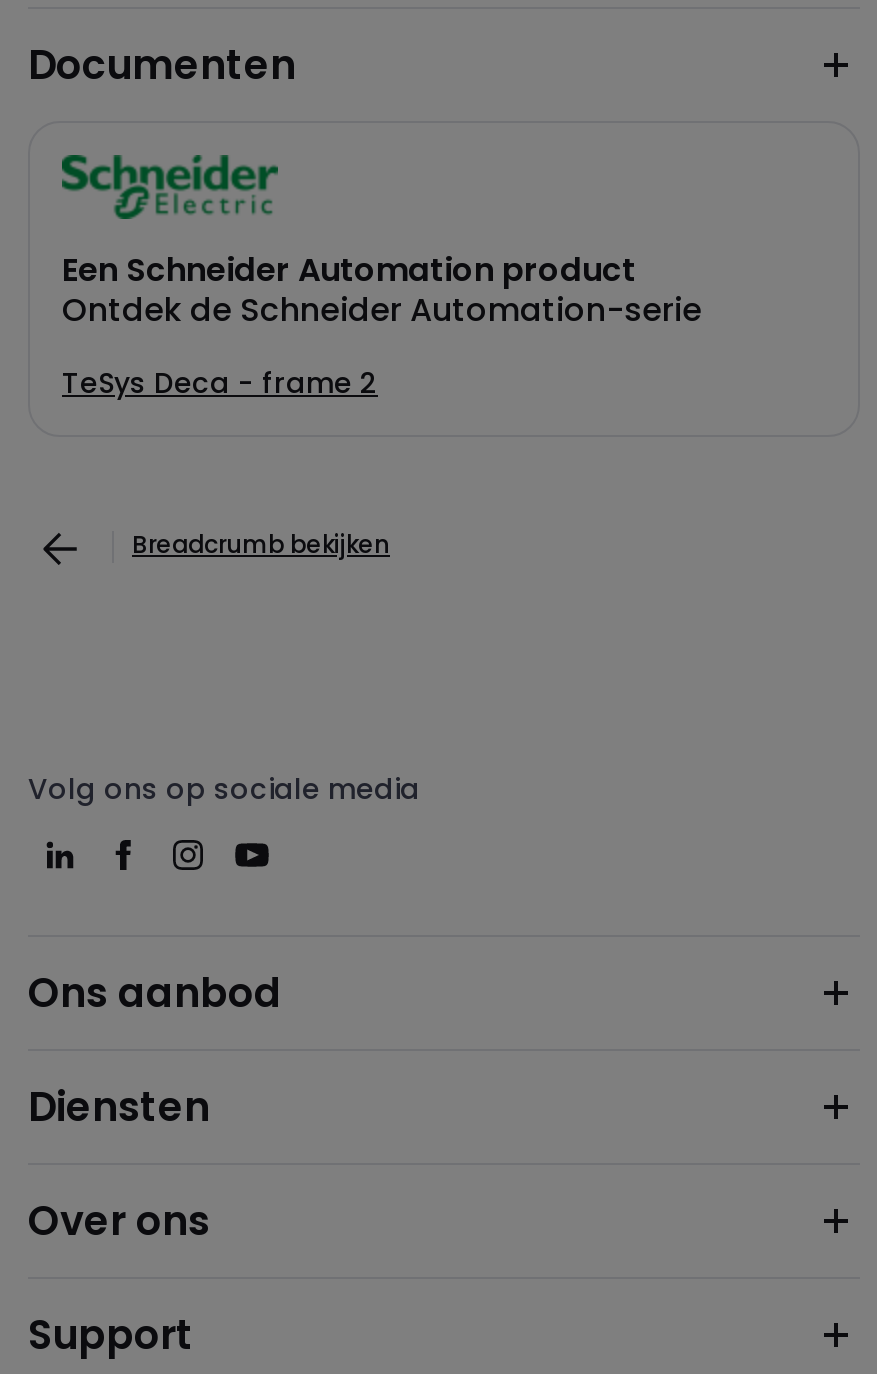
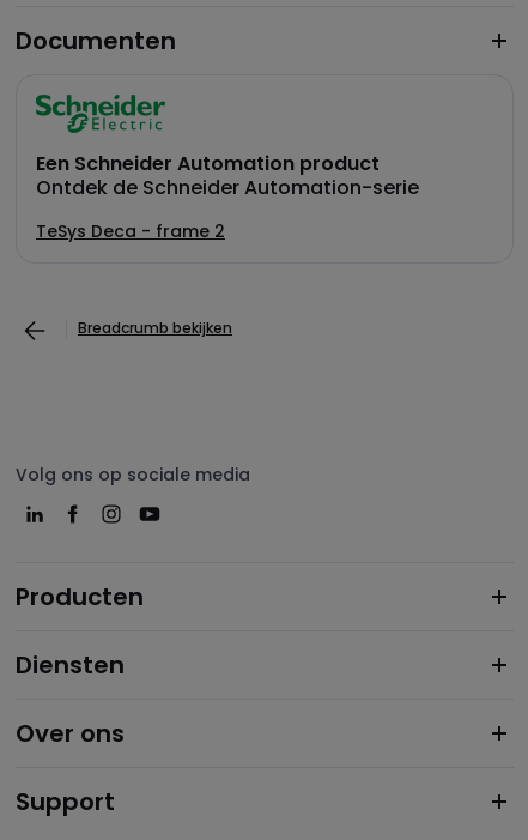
[28,965,282,1021] Ons aanbod -> [16,580,144,614] Producten

